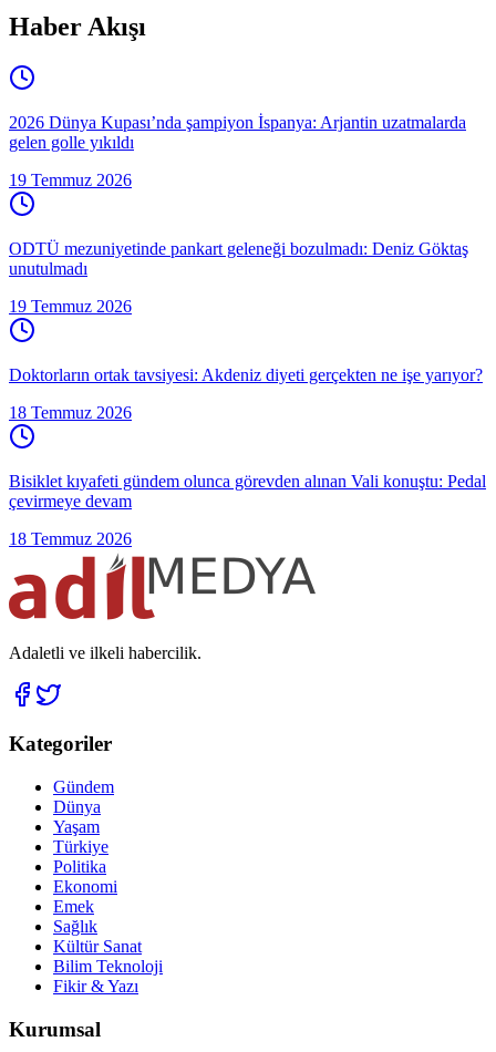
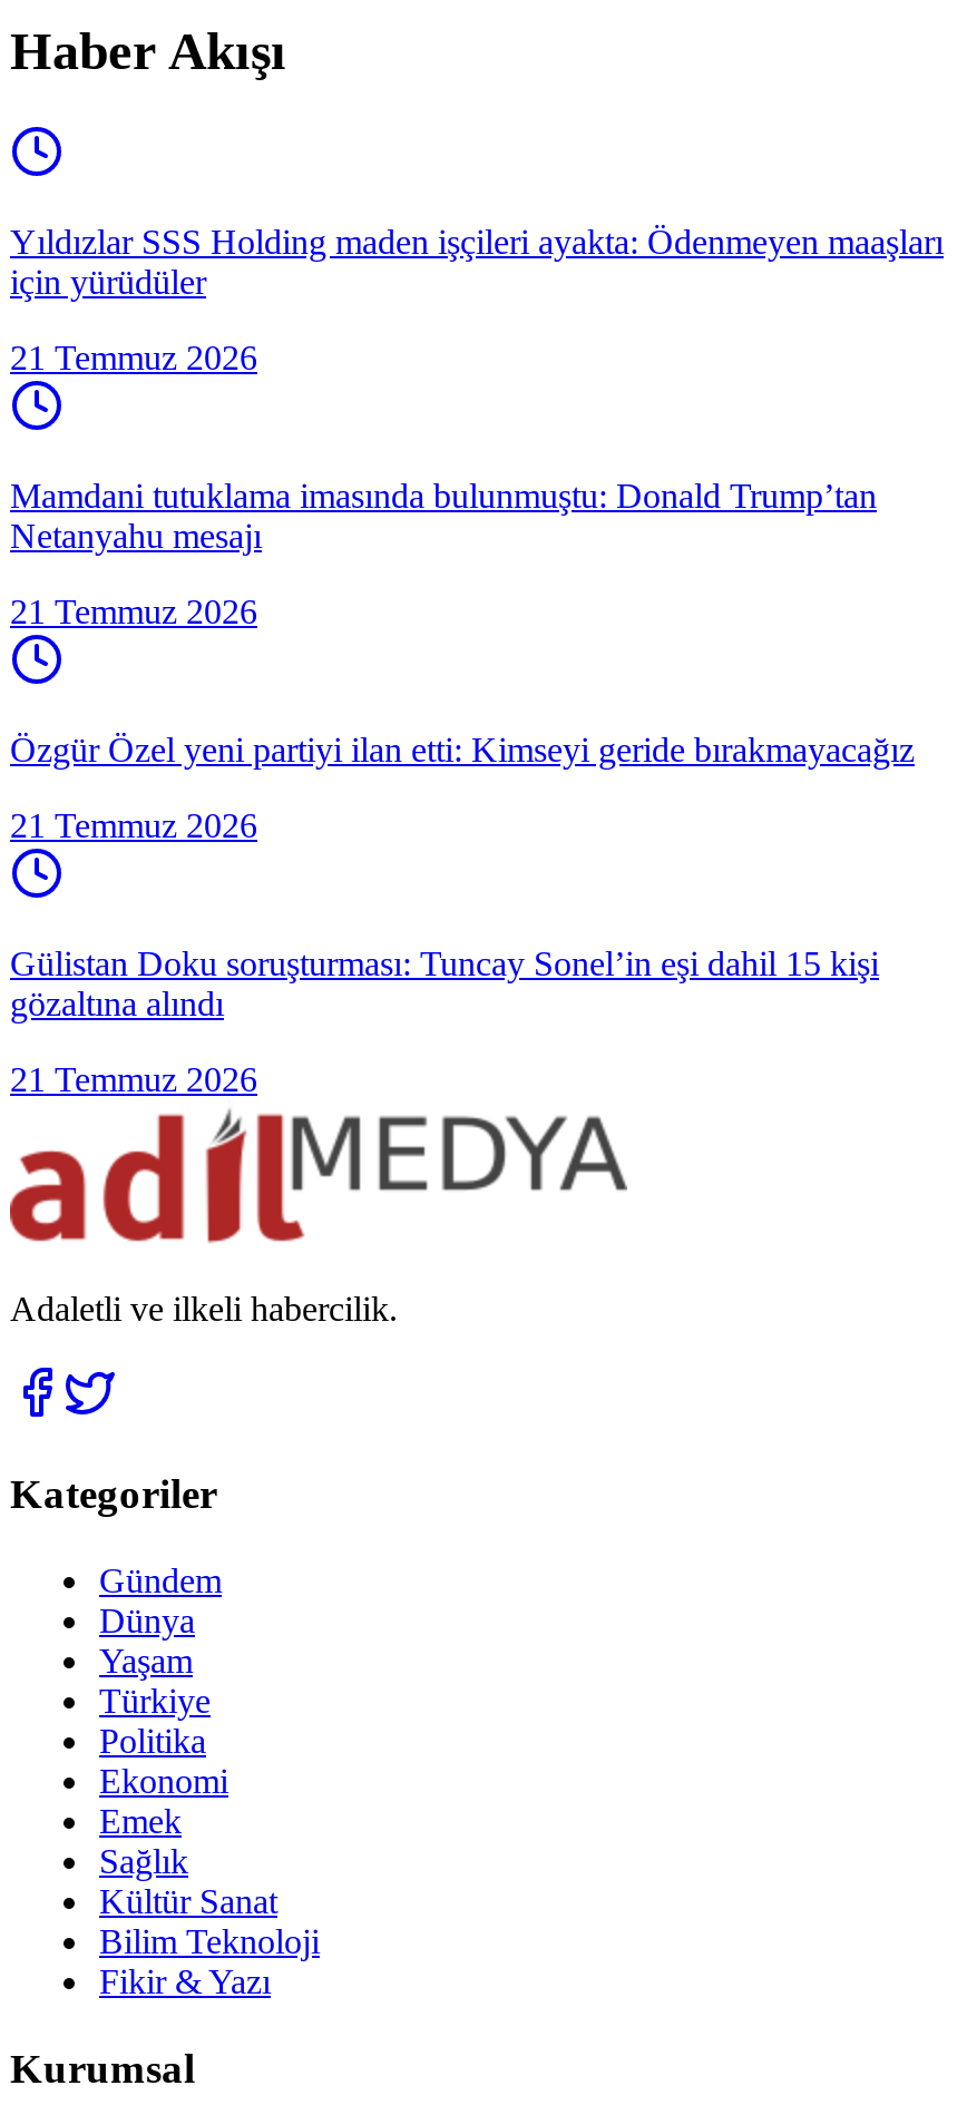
[9,113,466,151] 2026 Dünya Kupası’nda şampiyon İspanya: Arjantin uzatmalarda | gelen golle yıkıldı -> [10,224,944,302] Yıldızlar SSS Holding maden işçileri ayakta: Ödenmeyen maaşları | için yürüdüler
[9,170,132,189] 19 Temmuz 2026 -> [10,340,257,378] 21 Temmuz 2026
[9,239,468,278] ODTÜ mezuniyetinde pankart geleneği bozulmadı: Deniz Göktaş | unutulmadı -> [10,478,877,556] Mamdani tutuklama imasında bulunmuştu: Donald Trump’tan | Netanyahu mesajı
[9,296,132,315] 19 Temmuz 2026 -> [10,594,257,632] 21 Temmuz 2026
[9,365,483,384] Doktorların ortak tavsiyesi: Akdeniz diyeti gerçekten ne işe yarıyor? -> [10,732,915,770] Özgür Özel yeni partiyi ilan etti: Kimseyi geride bırakmayacağız
[9,403,132,422] 18 Temmuz 2026 -> [10,808,257,846] 21 Temmuz 2026
[9,471,486,510] Bisiklet kıyafeti gündem olunca görevden alınan Vali konuştu: Pedal | çevirmeye devam -> [10,946,879,1024] Gülistan Doku soruşturması: Tuncay Sonel’in eşi dahil 15 kişi | gözaltına alındı
[9,529,132,548] 18 Temmuz 2026 -> [10,1062,257,1100] 21 Temmuz 2026

